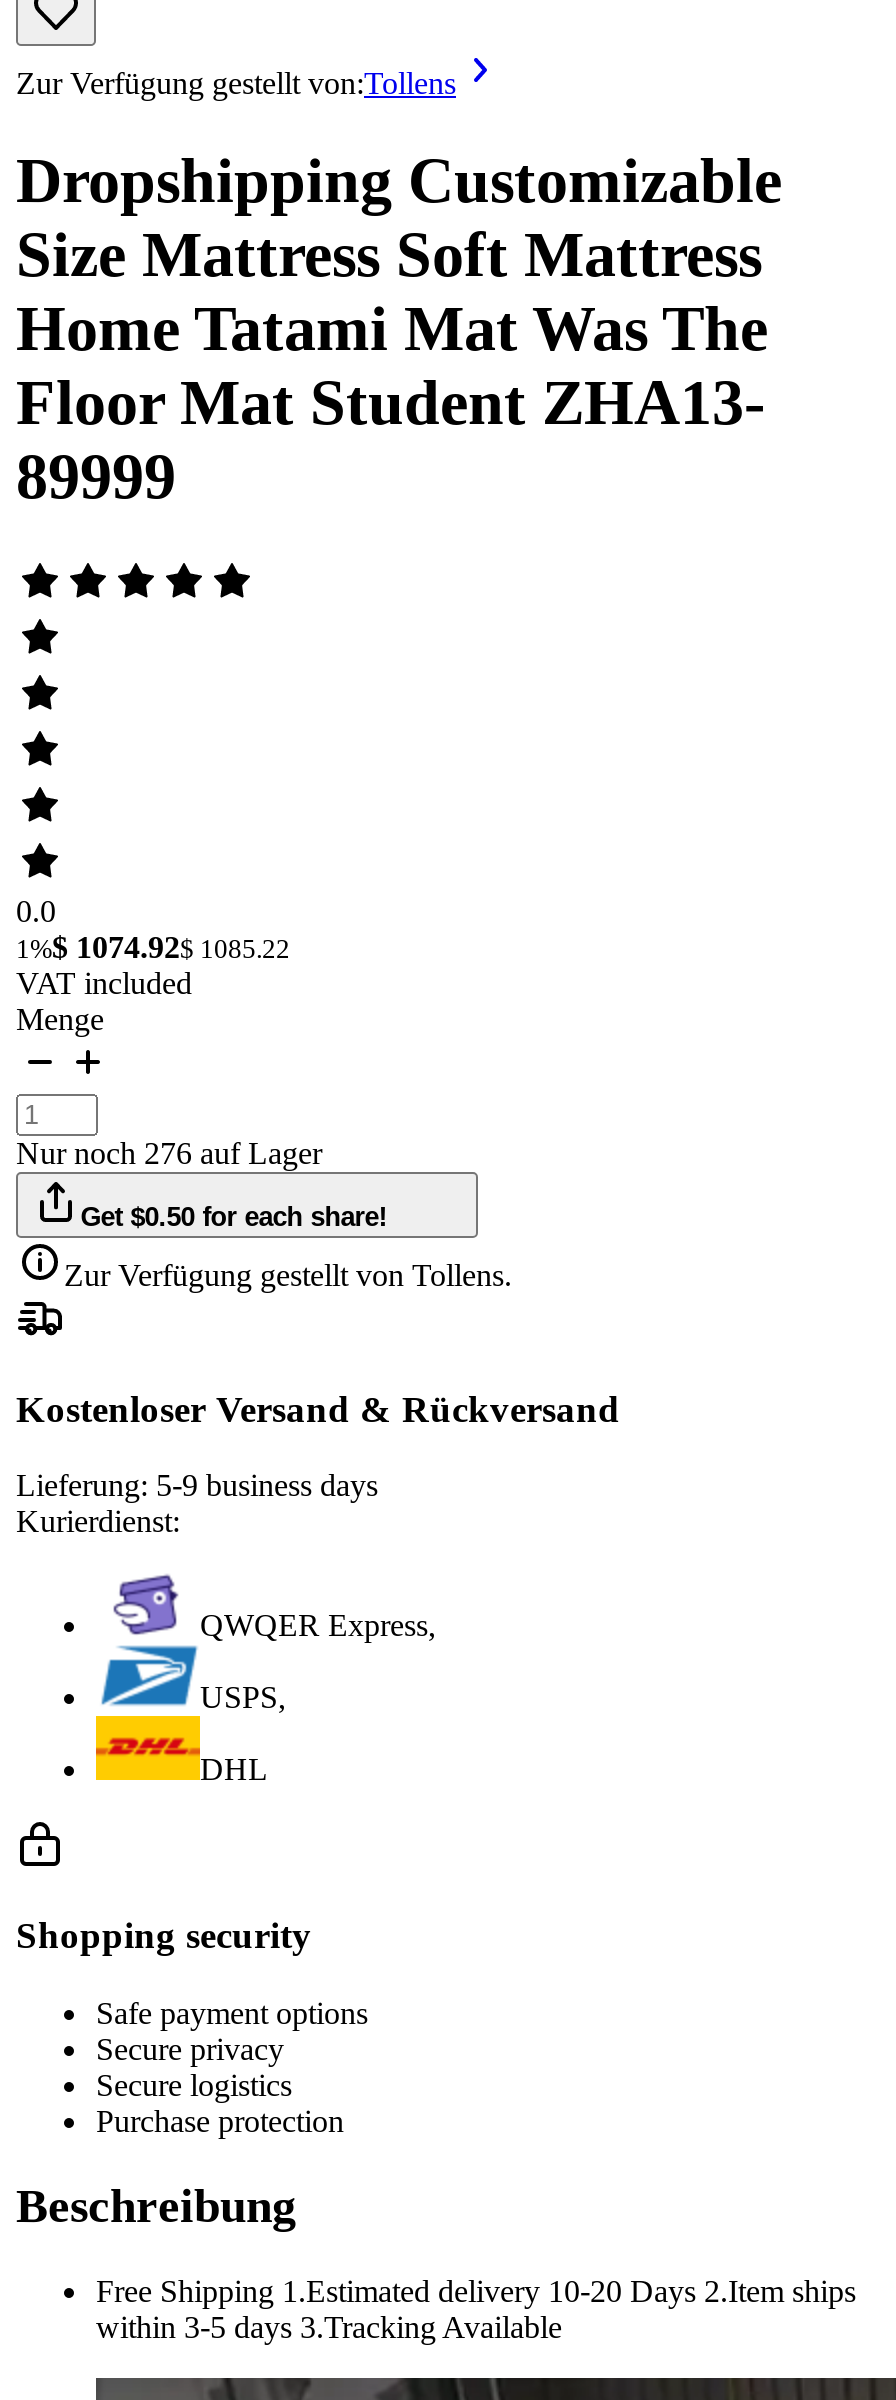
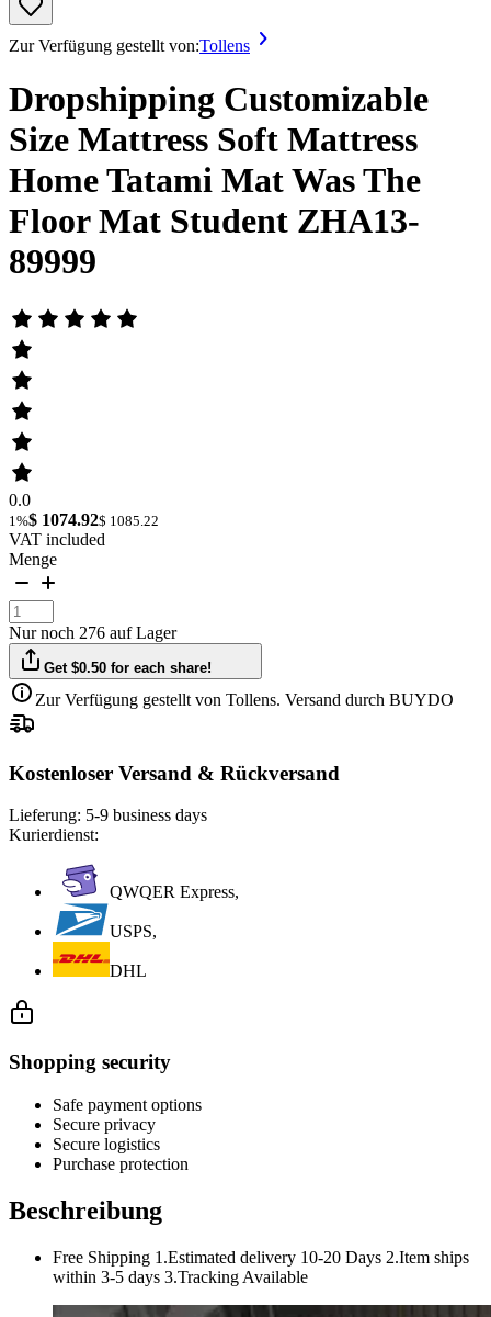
[64,1258,512,1292] Zur Verfügung gestellt von Tollens. -> [35,690,454,709] Zur Verfügung gestellt von Tollens. Versand durch BUYDO

